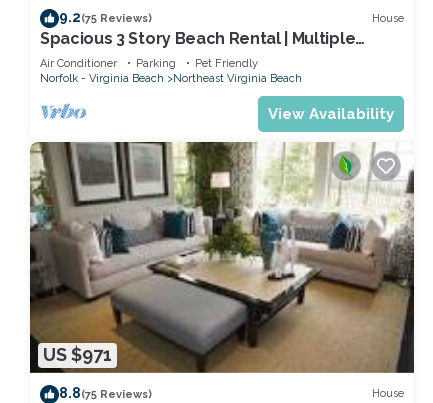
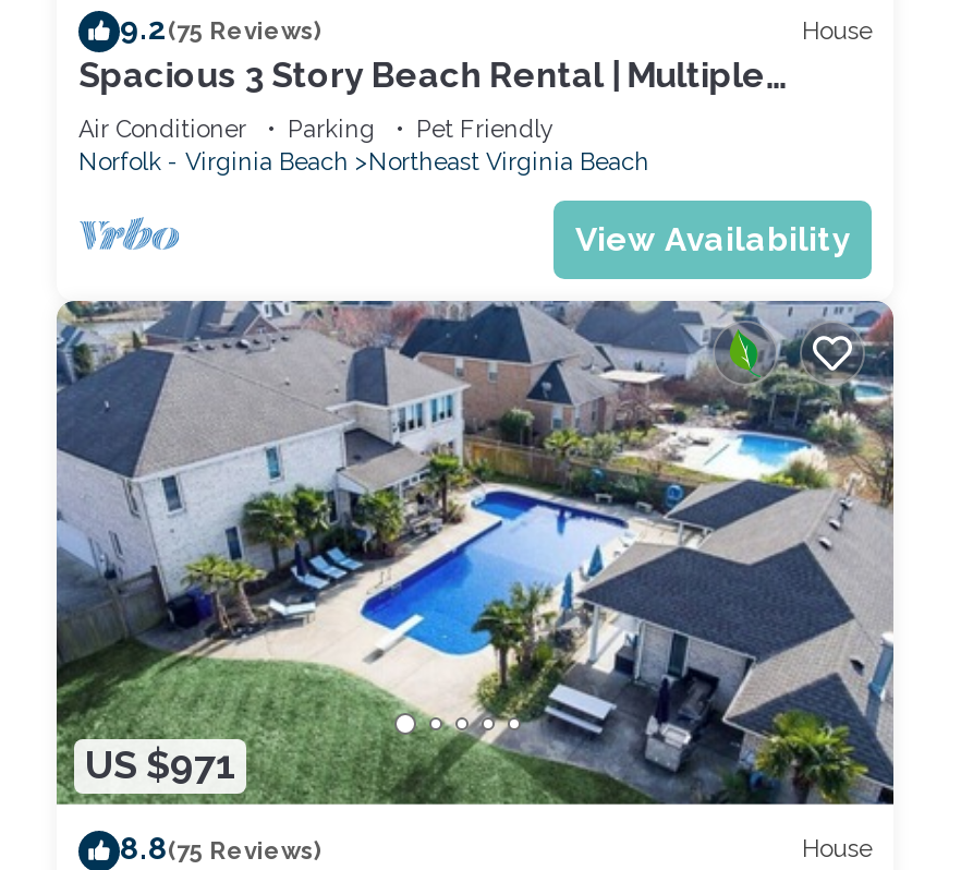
[29,141,415,374] [image] -> [54,299,896,807] [image]

